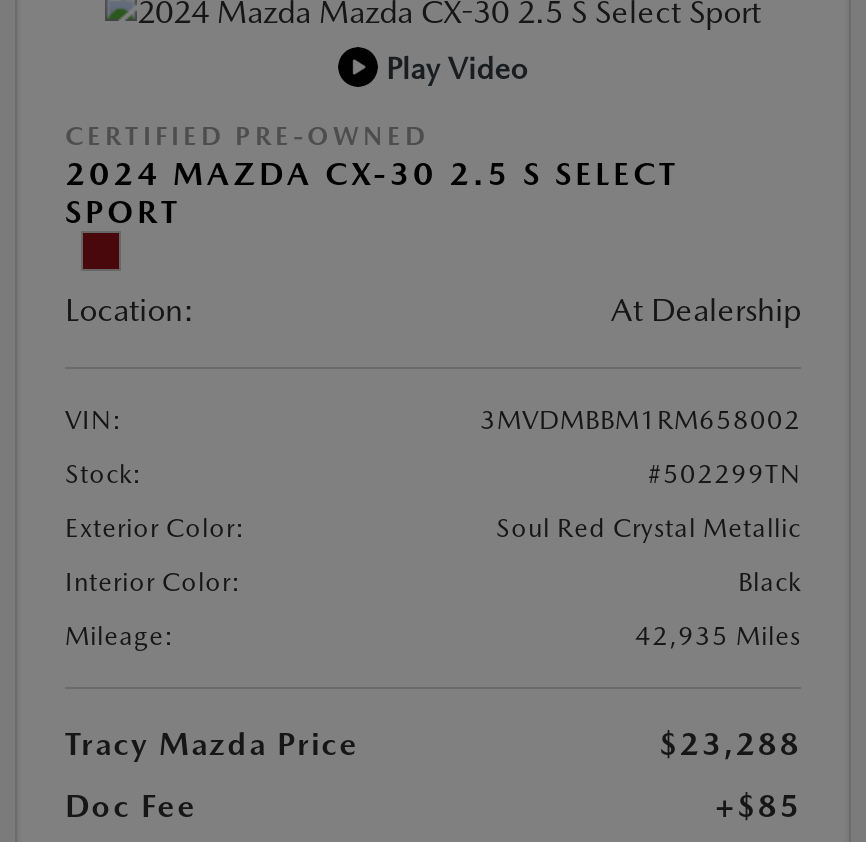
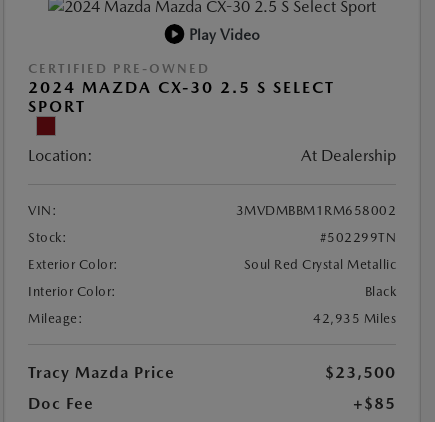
[659,726,801,764] $23,288 -> [325,363,396,382] $23,500

